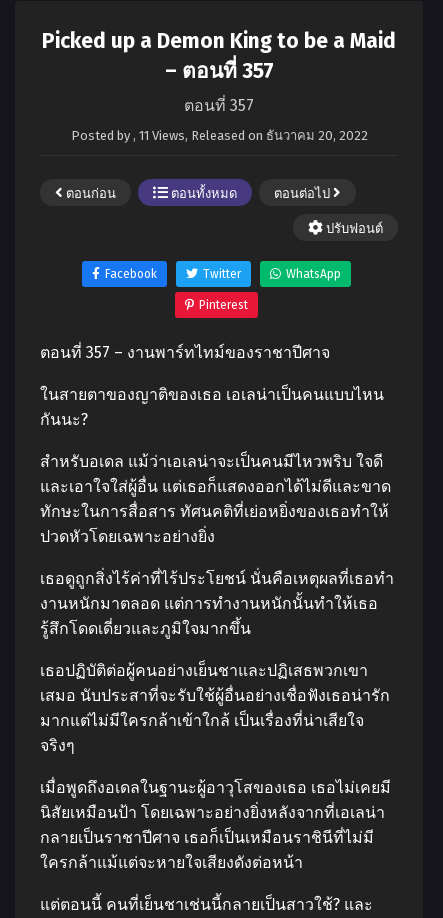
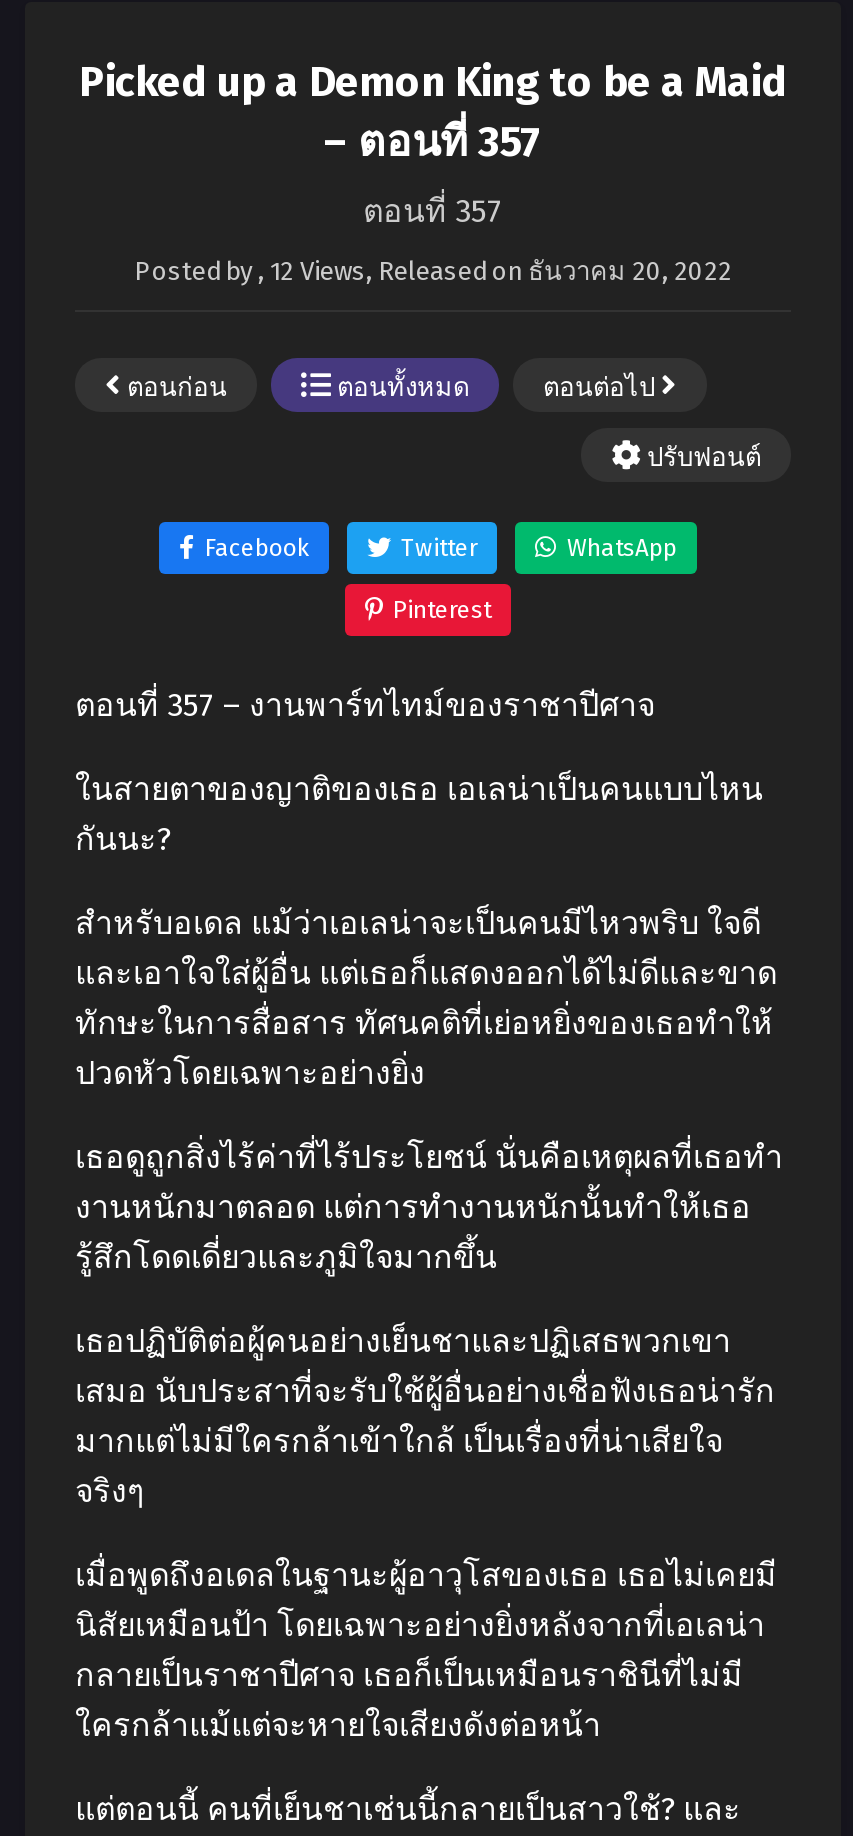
[70,128,367,143] Posted by, 11 Views, Released onธันวาคม 20, 2022 -> [134,256,732,286] Posted by, 12 Views, Released onธันวาคม 20, 2022

